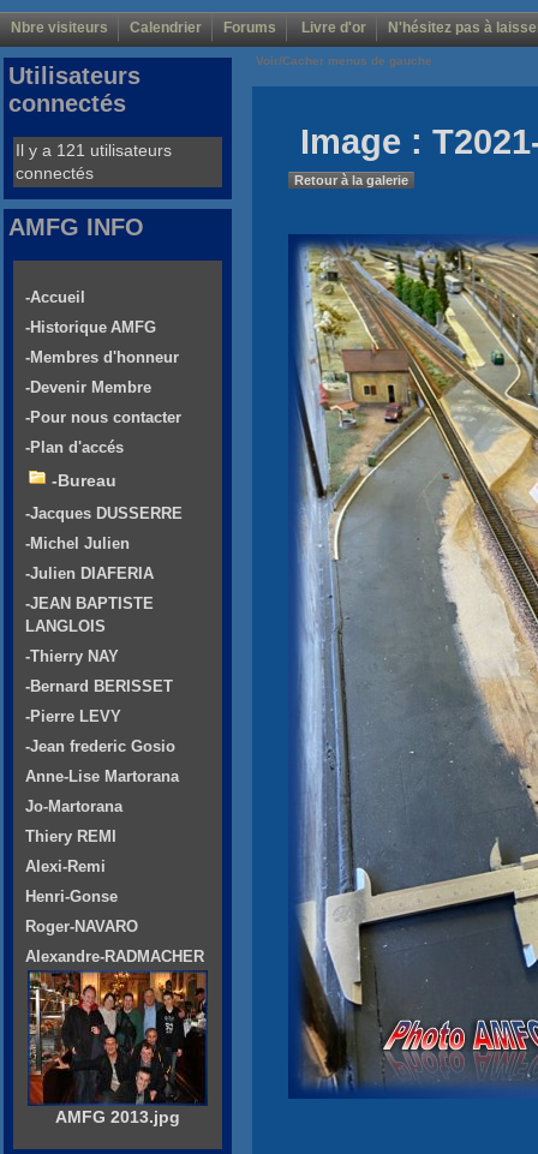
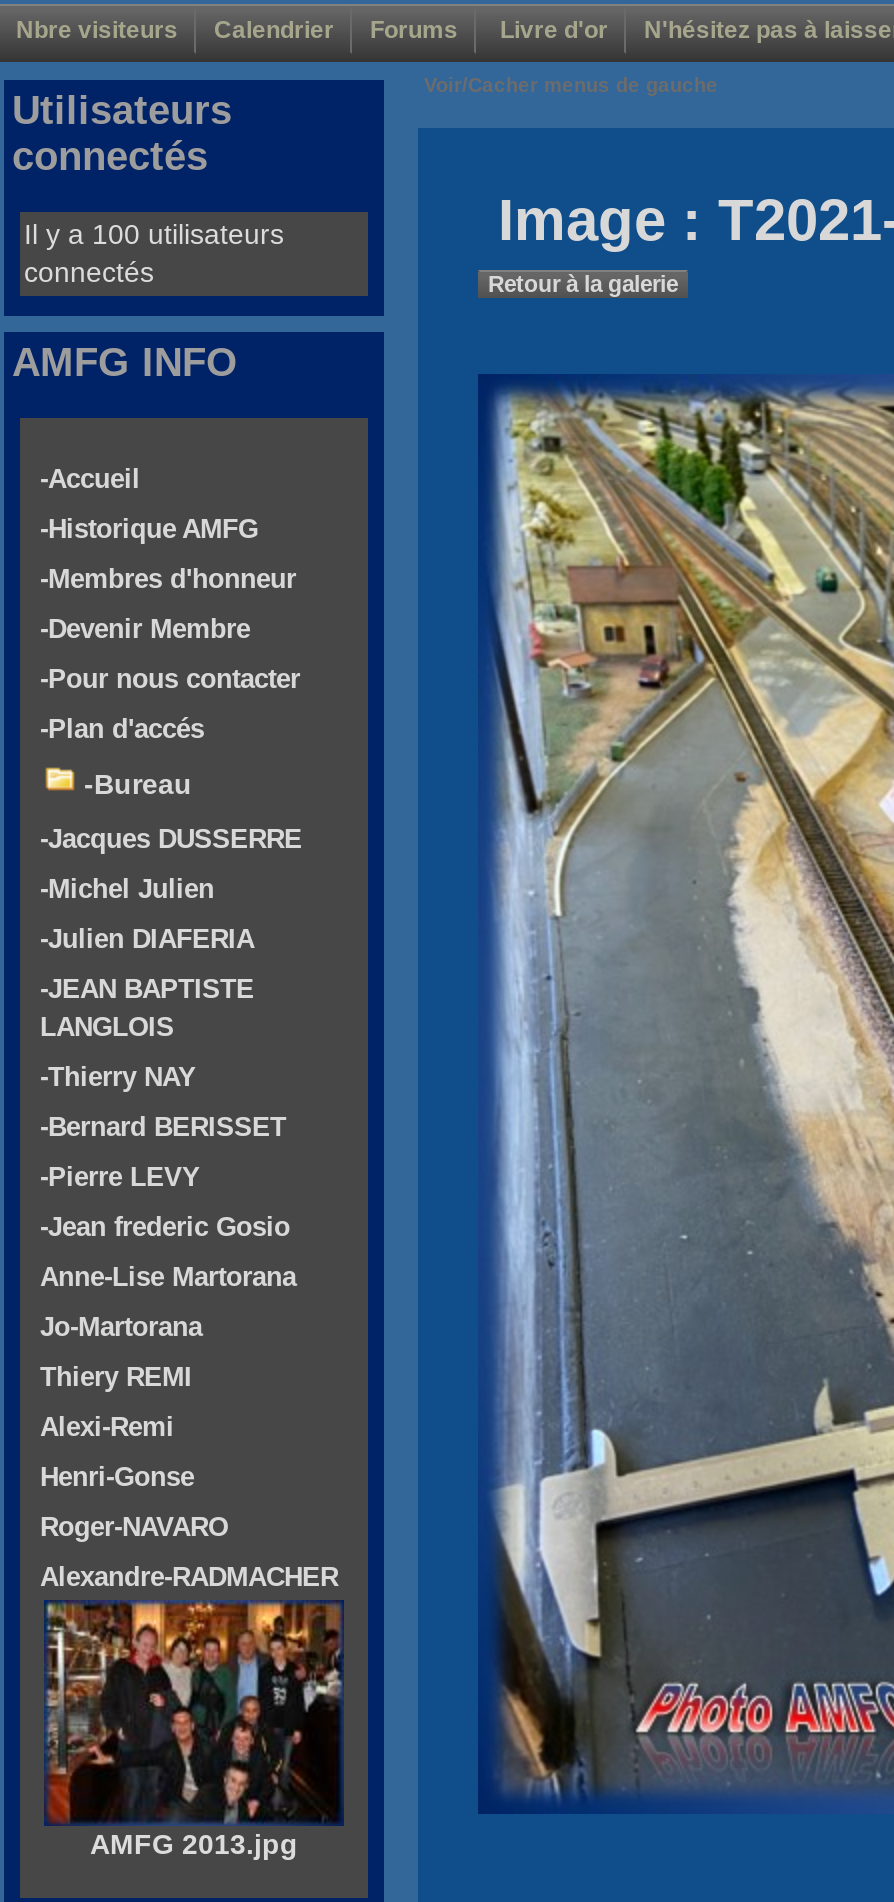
[16,141,172,160] Il y a 121 utilisateurs -> [24,219,284,251] Il y a 100 utilisateurs

